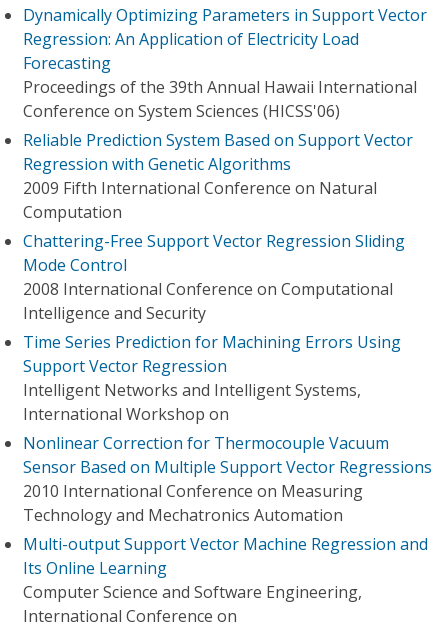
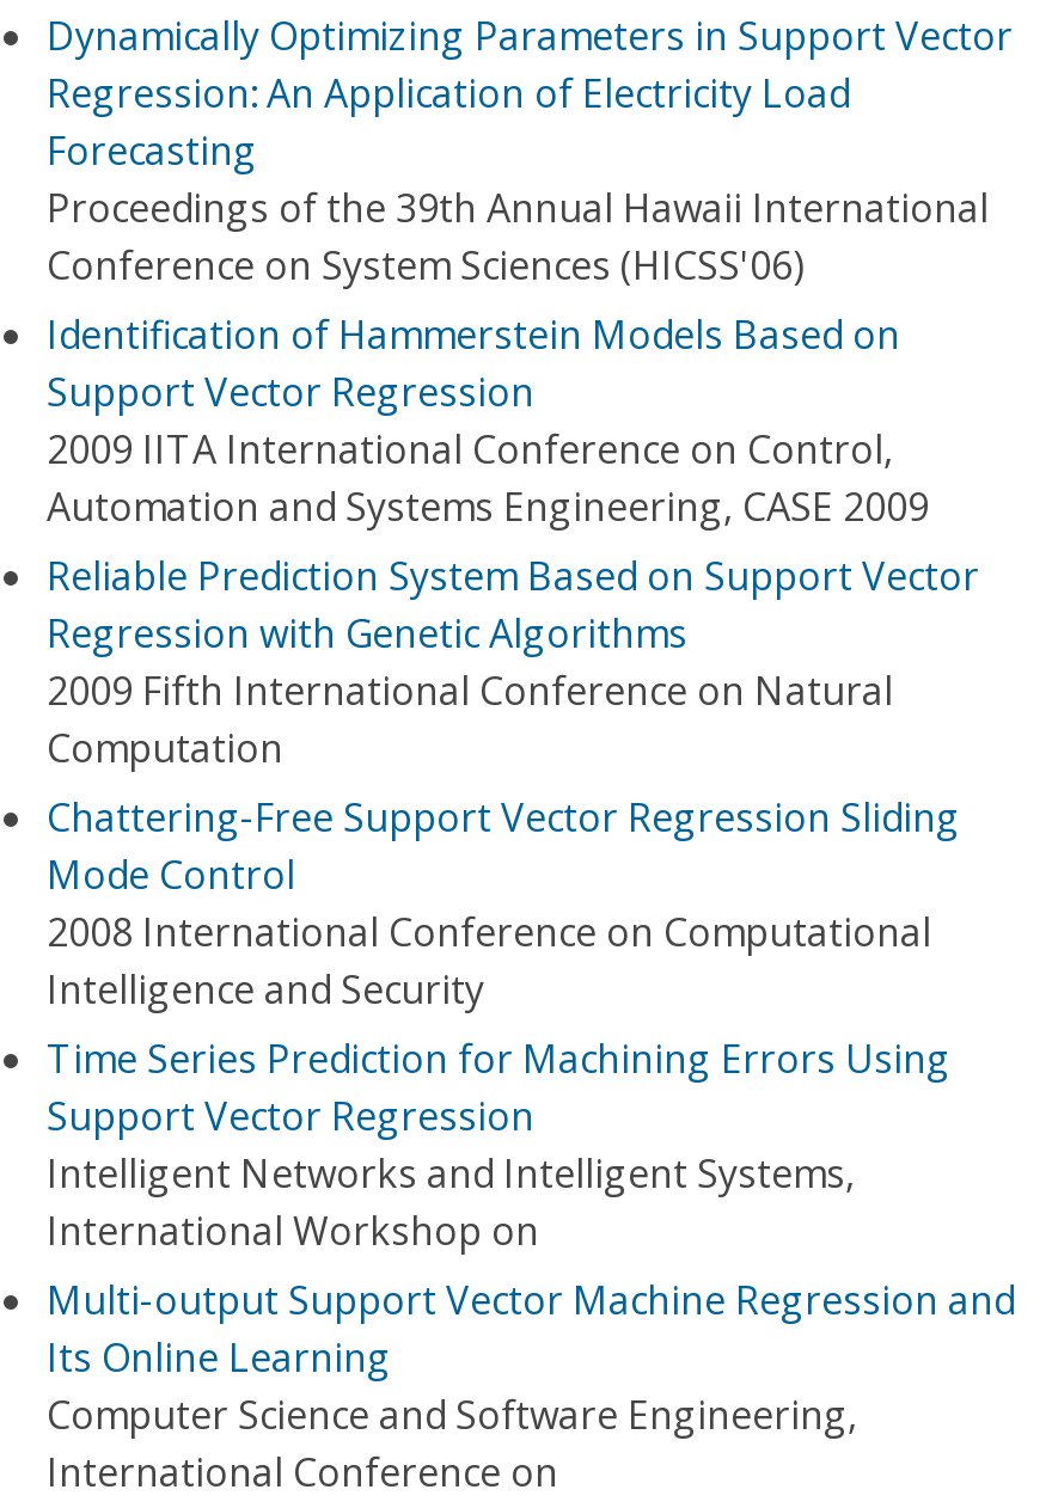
none -> [47,308,929,533] Identification of Hammerstein Models Based on | Support Vector Regression | 2009 IITA International Conference on Control, | Automation and Systems Engineering, CASE 2009
moved [23,129,413,425] -> [47,550,979,1257]: Reliable Prediction System Based on Support Vector | Regression with Genetic Algorithms | 2009 Fifth International Conference on Natural | ... | Intelligent Networks and Intelligent Systems, | International Workshop on
[23,432,432,526] Nonlinear Correction for Thermocouple Vacuum | Sensor Based on Multiple Support Vector Regressions | 2010 International Conference on Measuring | Technology and Mechatronics Automation -> none

